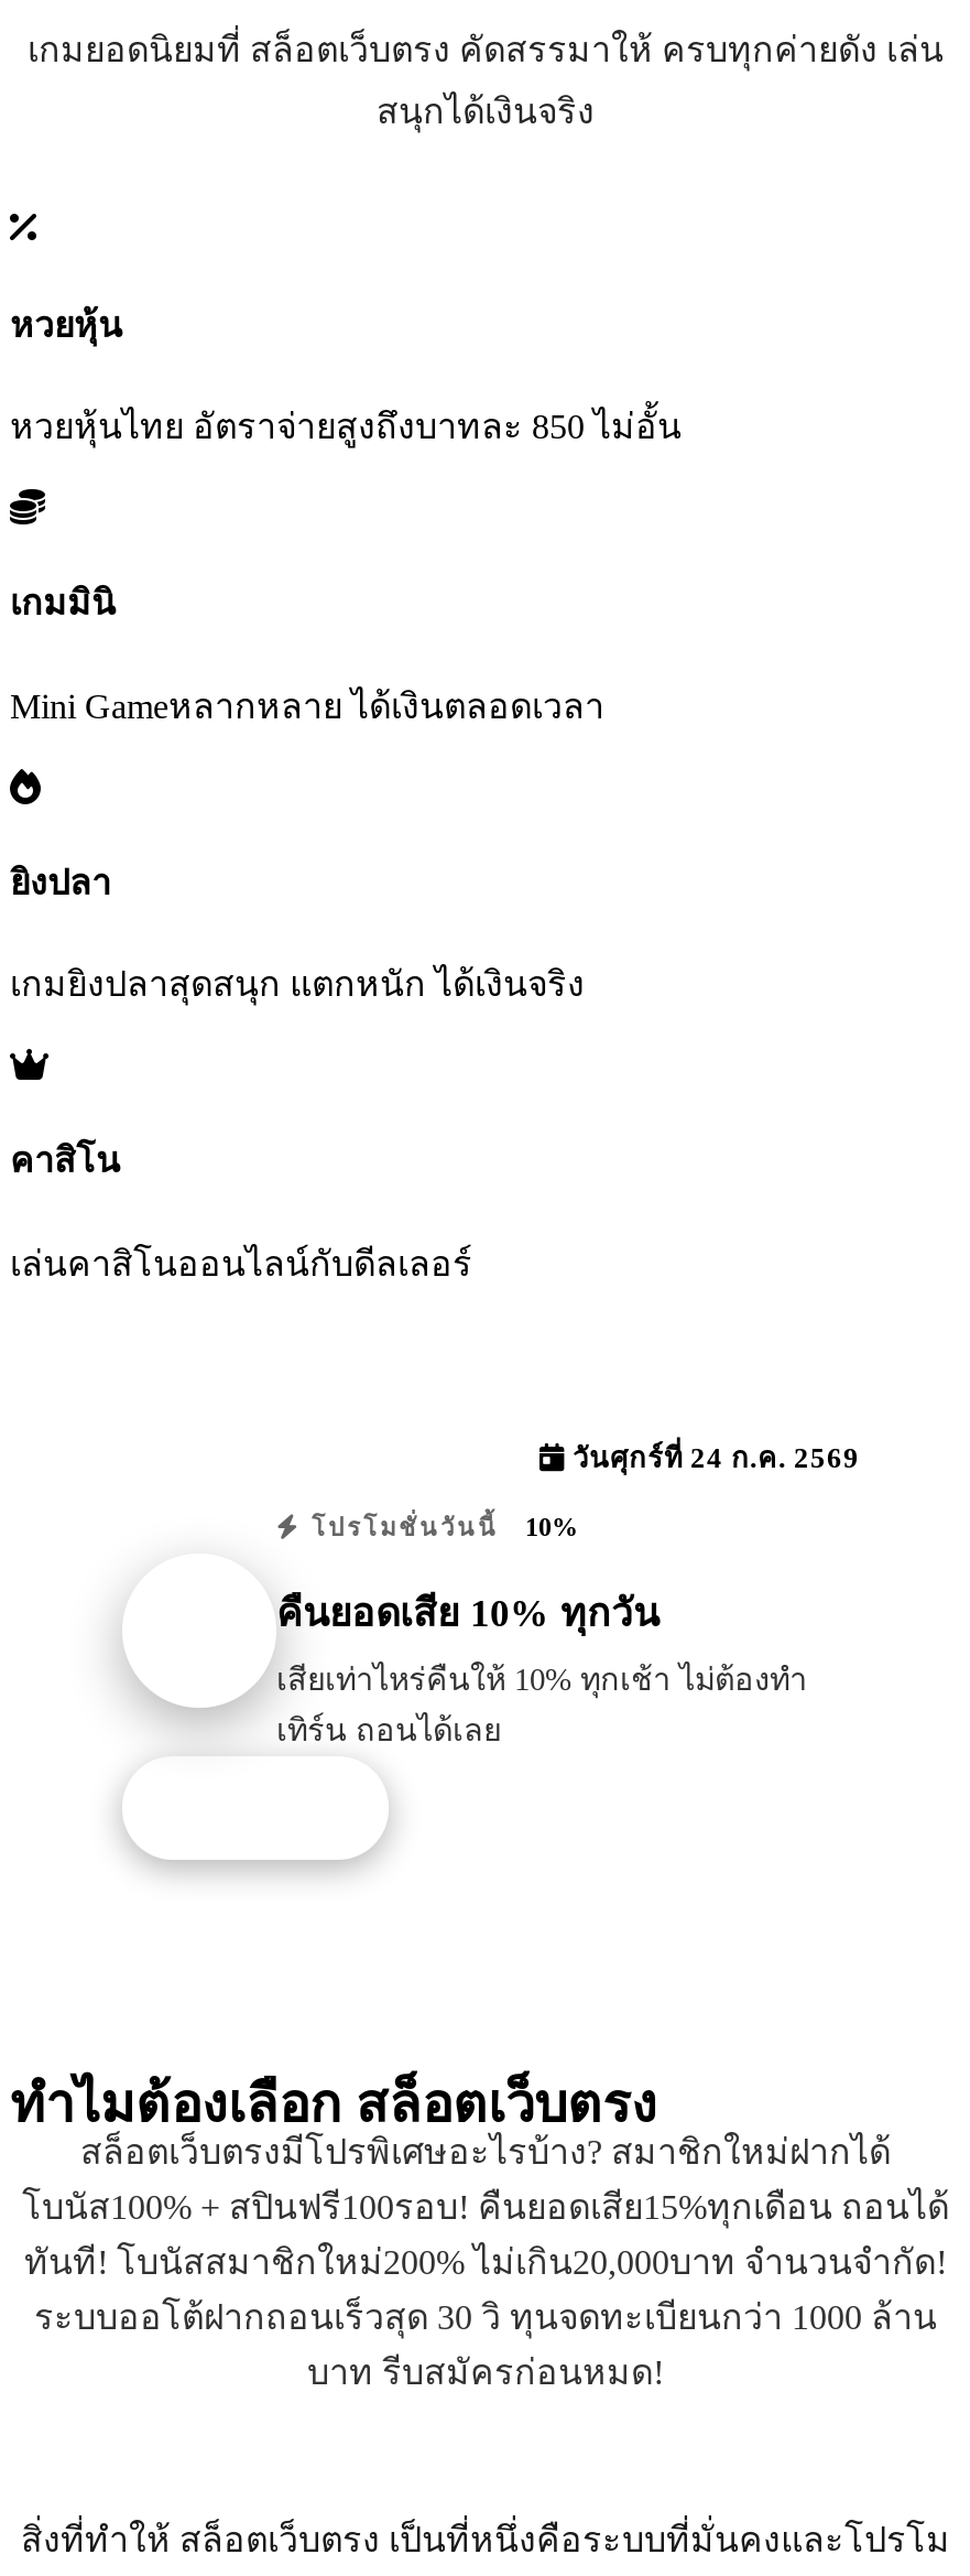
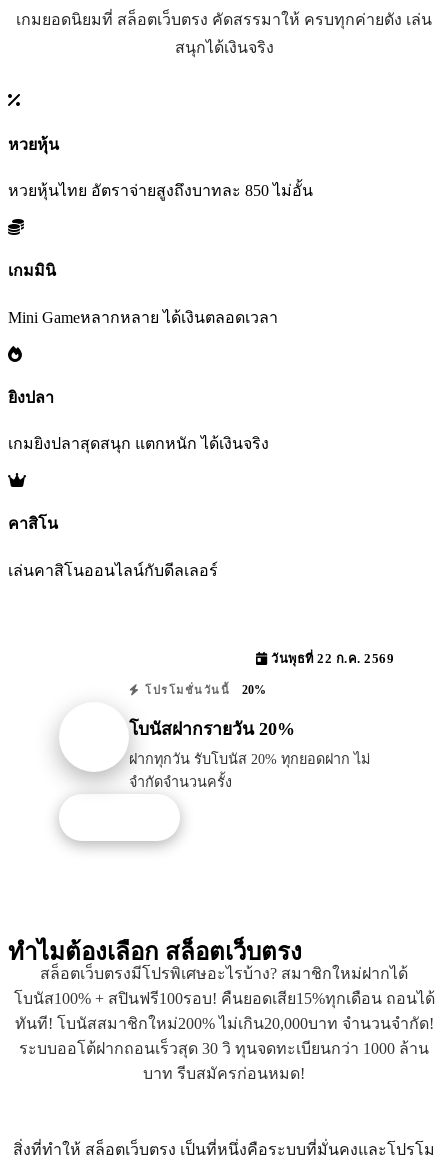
[565,1442,860,1473] วันศุกร์ที่ 24 ก.ค. 2569 -> [267,652,394,666] วันพุธที่ 22 ก.ค. 2569
[302,1511,578,1542] โปรโมชั่นวันนี้ 10% -> [140,683,266,697] โปรโมชั่นวันนี้ 20%
[276,1591,660,1636] คืนยอดเสีย 10% ทุกวัน -> [129,719,295,739] โบนัสฝากรายวัน 20%
[276,1662,807,1748] เสียเท่าไหร่คืนให้ 10% ทุกเช้า ไม่ต้องทำ | เทิร์น ถอนได้เลย -> [129,751,370,790] ฝากทุกวัน รับโบนัส 20% ทุกยอดฝาก ไม่ | จำกัดจำนวนครั้ง

